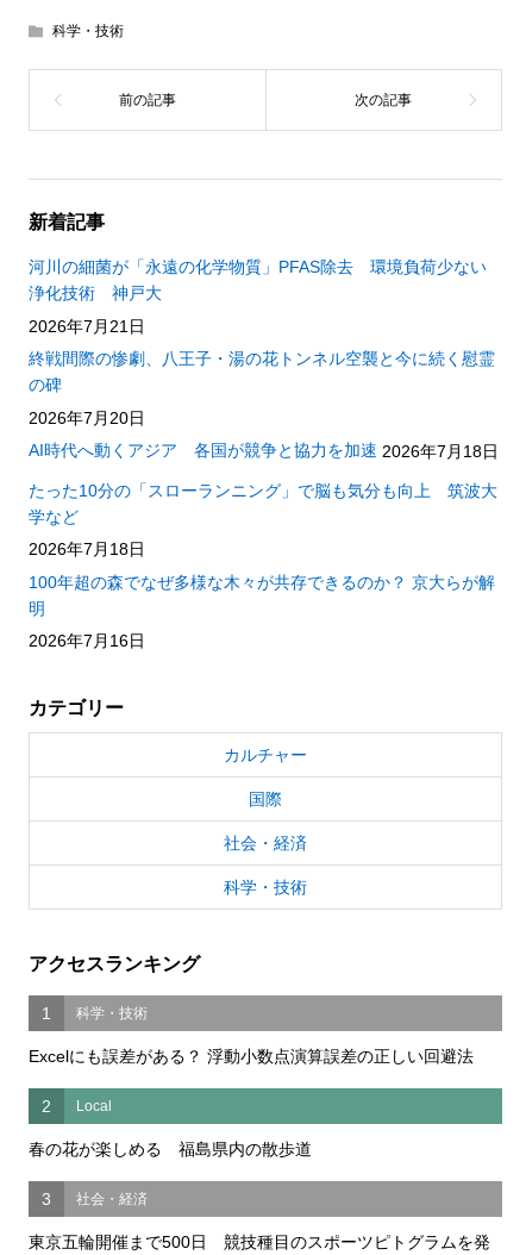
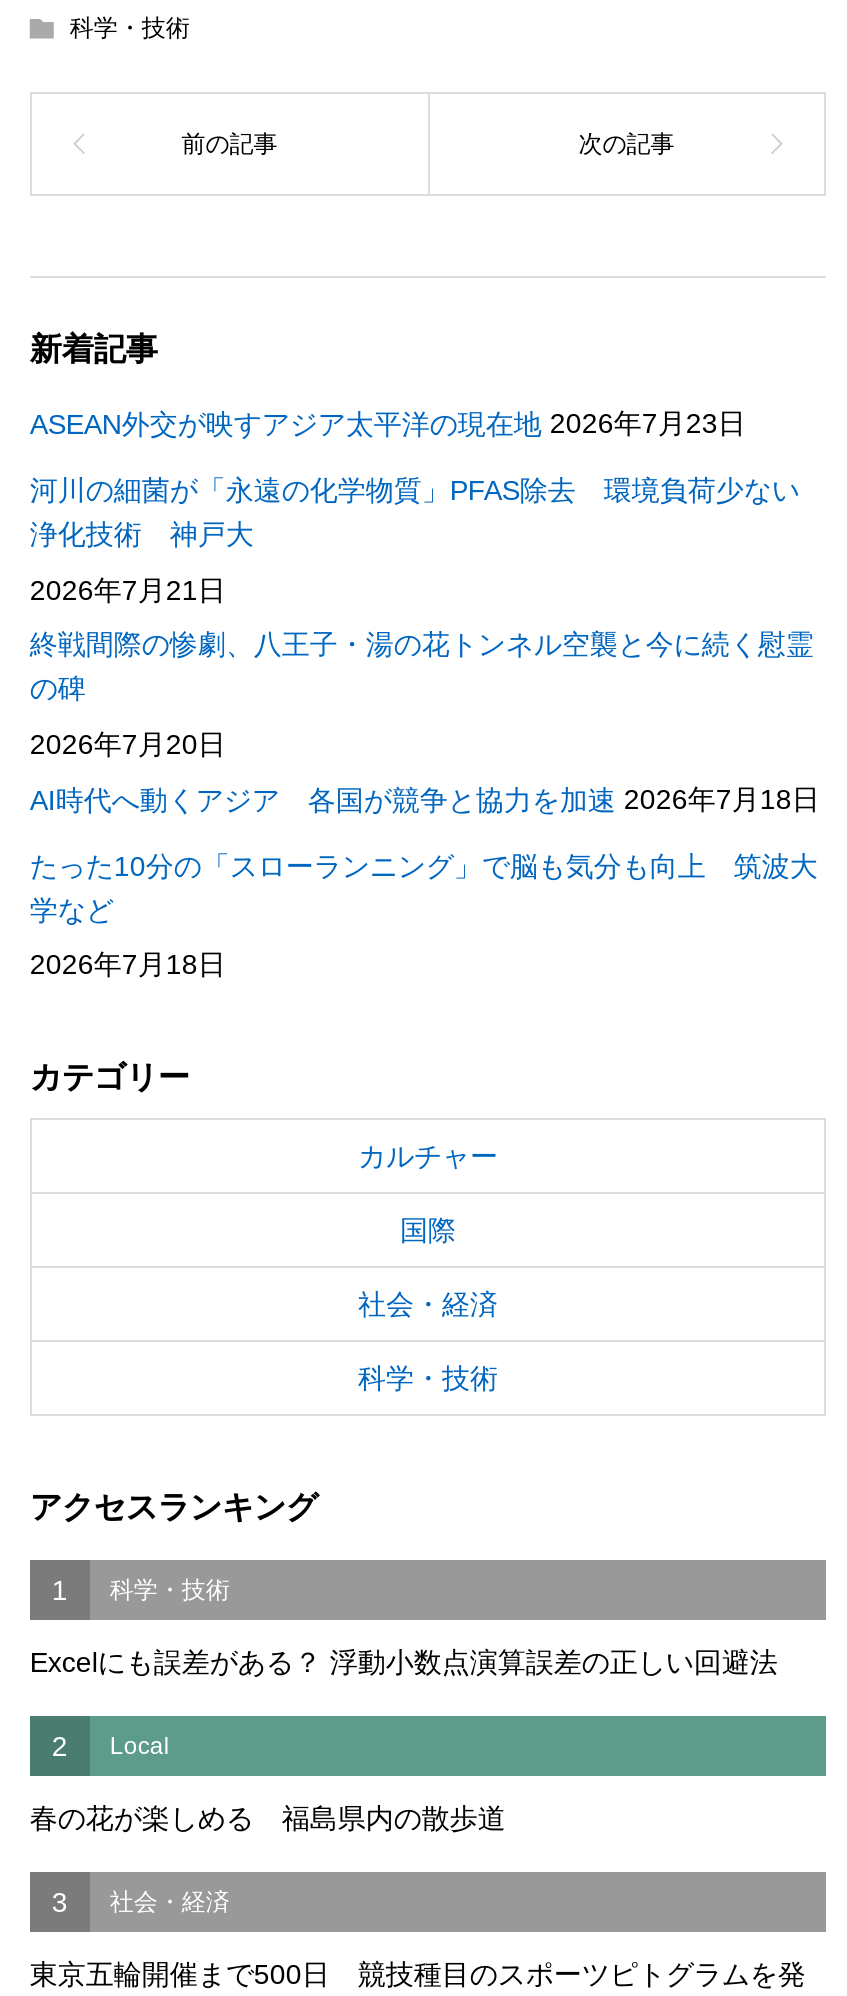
none -> [30,408,746,440] ASEAN外交が映すアジア太平洋の現在地 2026年7月23日
moved [28,257,499,559] -> [30,475,820,981]: 河川の細菌が「永遠の化学物質」PFAS除去 環境負荷少ない | 浄化技術 神戸大 | 2026年7月21日 | ... | 学など | 2026年7月18日
[28,572,495,651] 100年超の森でなぜ多様な木々が共存できるのか？ 京大らが解 | 明 | 2026年7月16日 -> none

